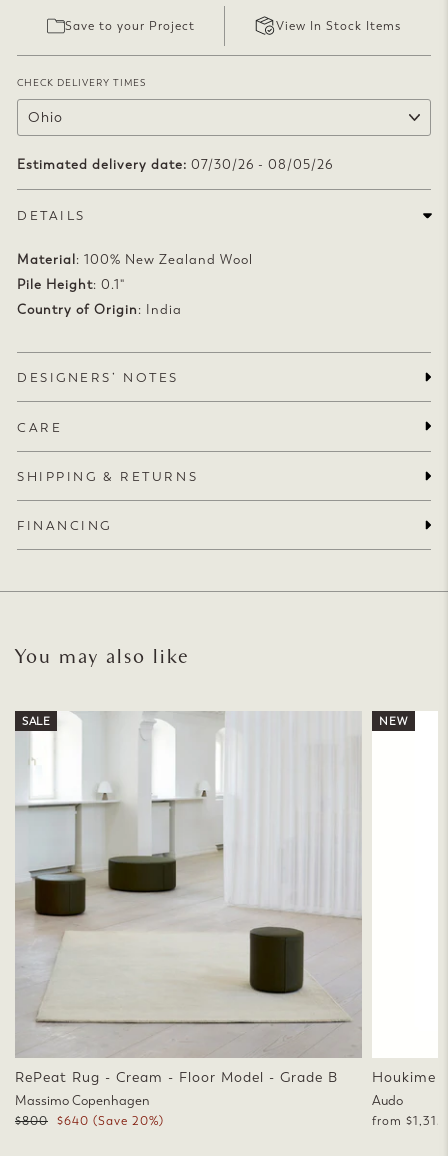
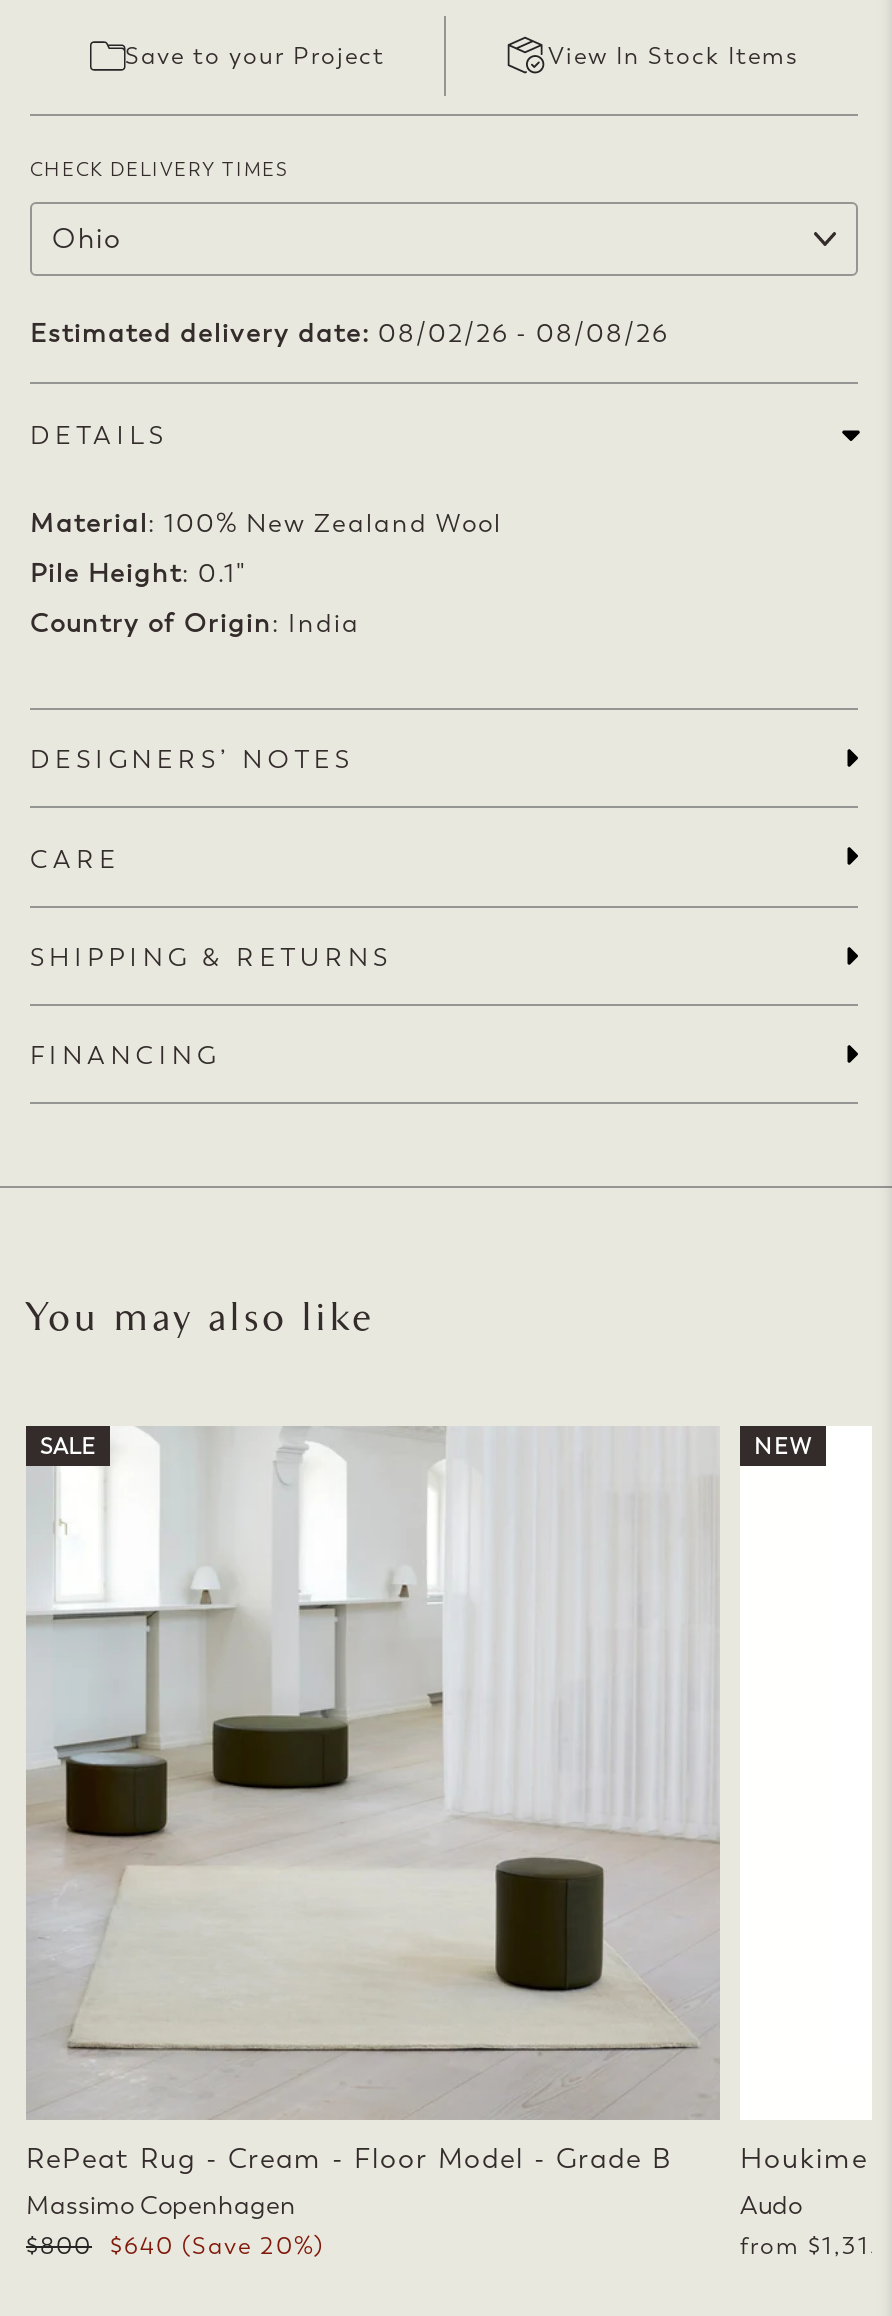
[17,157,333,172] Estimated delivery date: 07/30/26 - 08/05/26 -> [30,319,668,349] Estimated delivery date: 08/02/26 - 08/08/26

